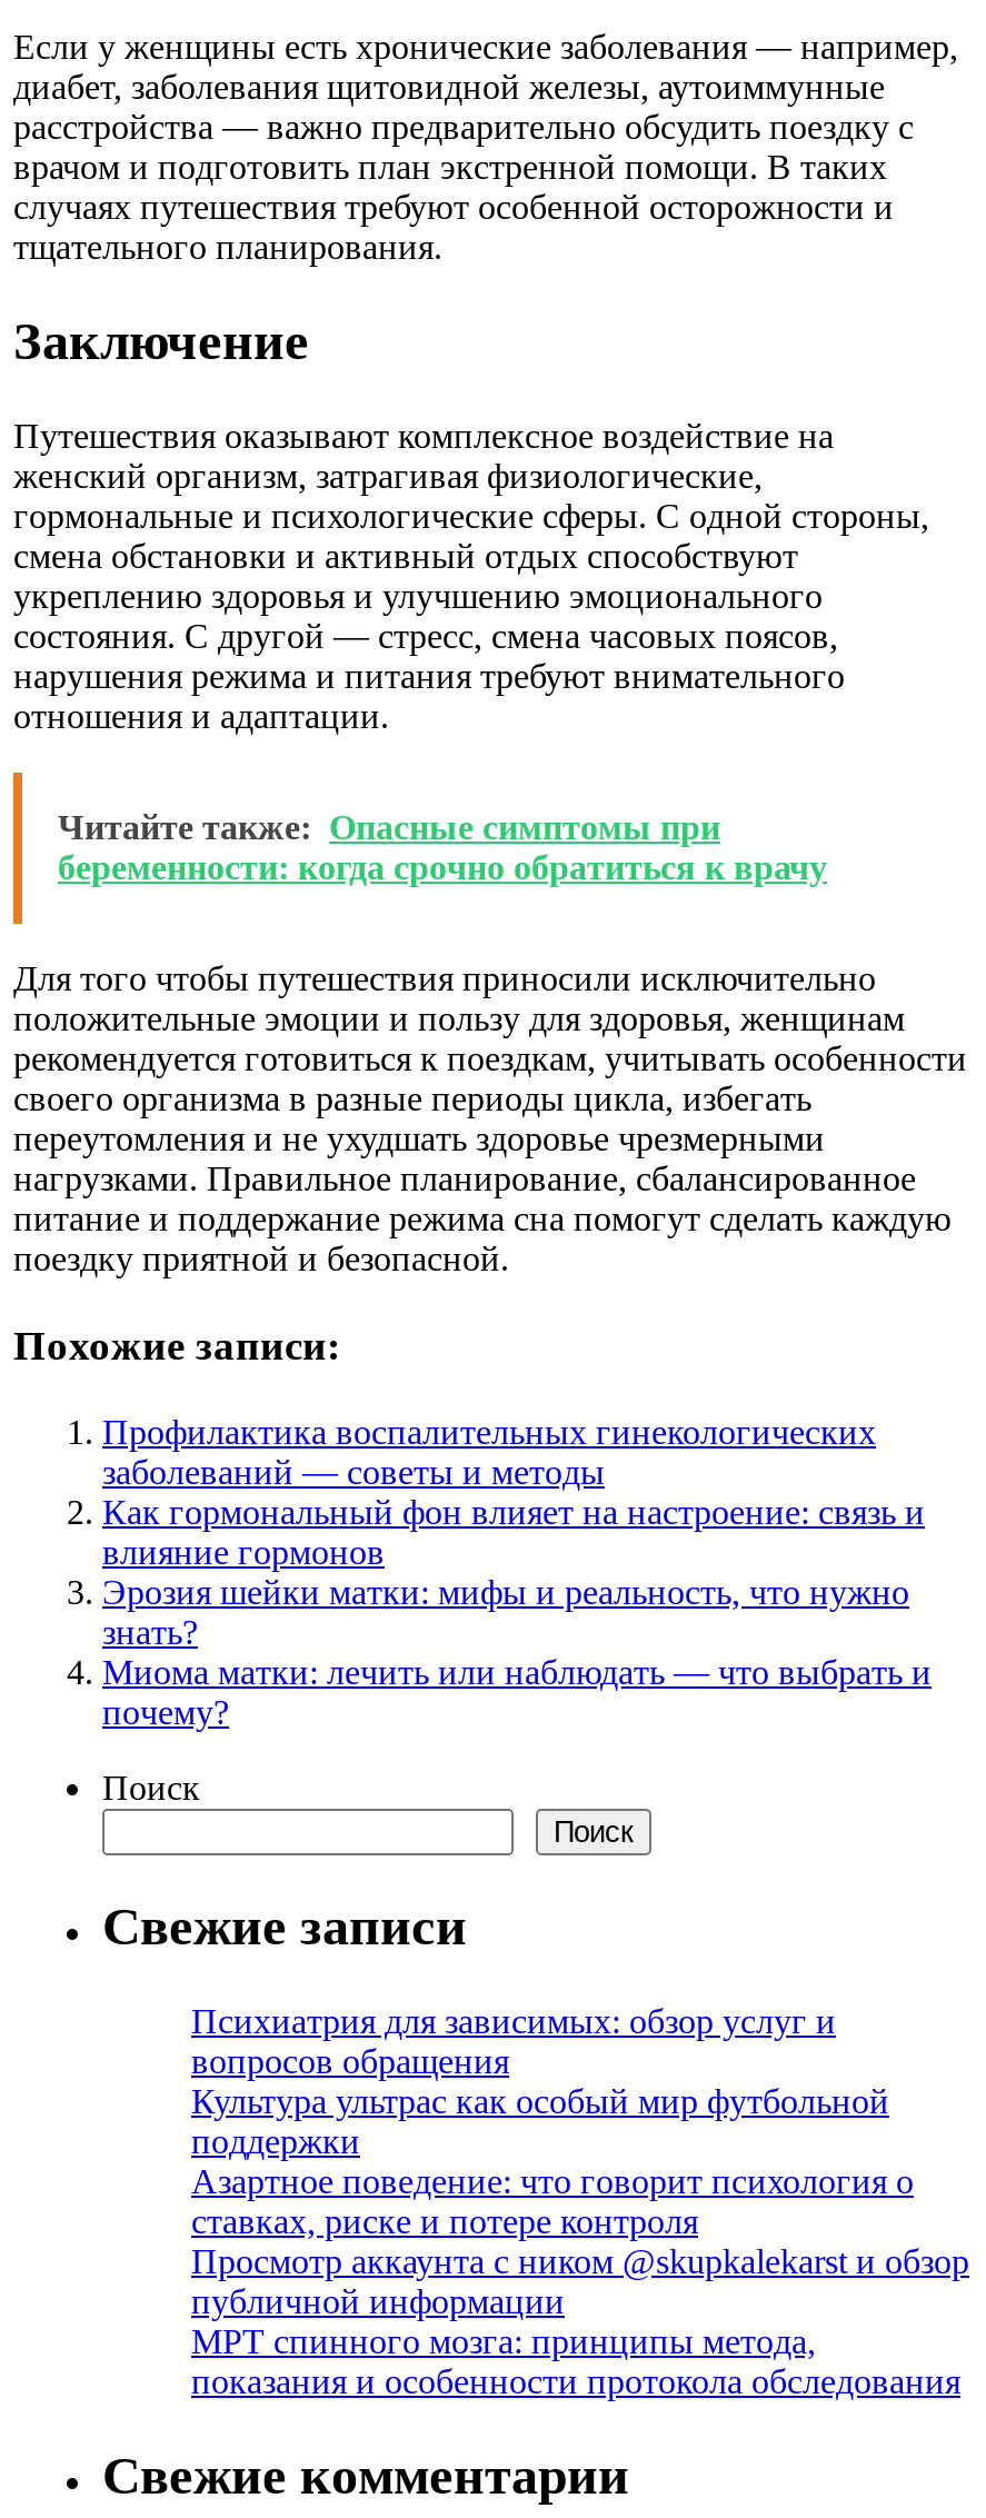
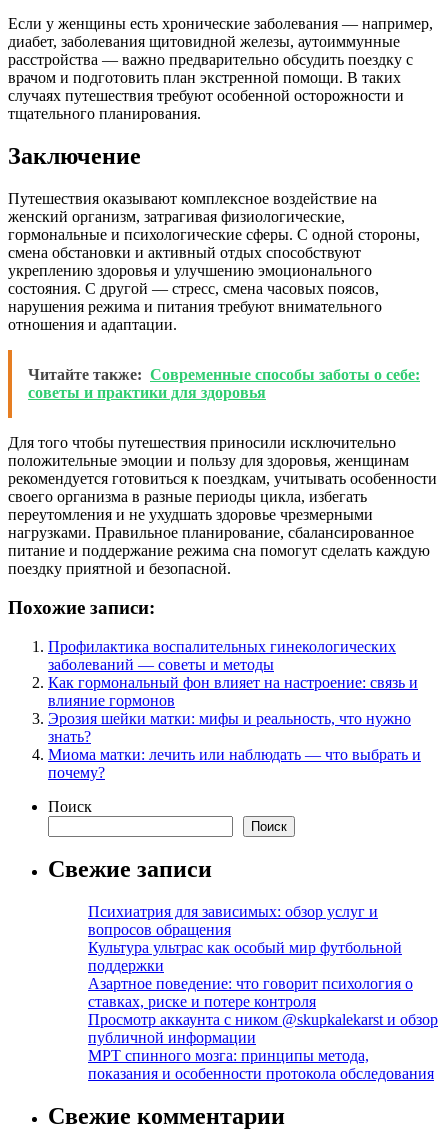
[58,808,827,886] Читайте также: Опасные симптомы при | беременности: когда срочно обратиться к врачу -> [28,366,420,401] Читайте также: Современные способы заботы о себе: | советы и практики для здоровья

